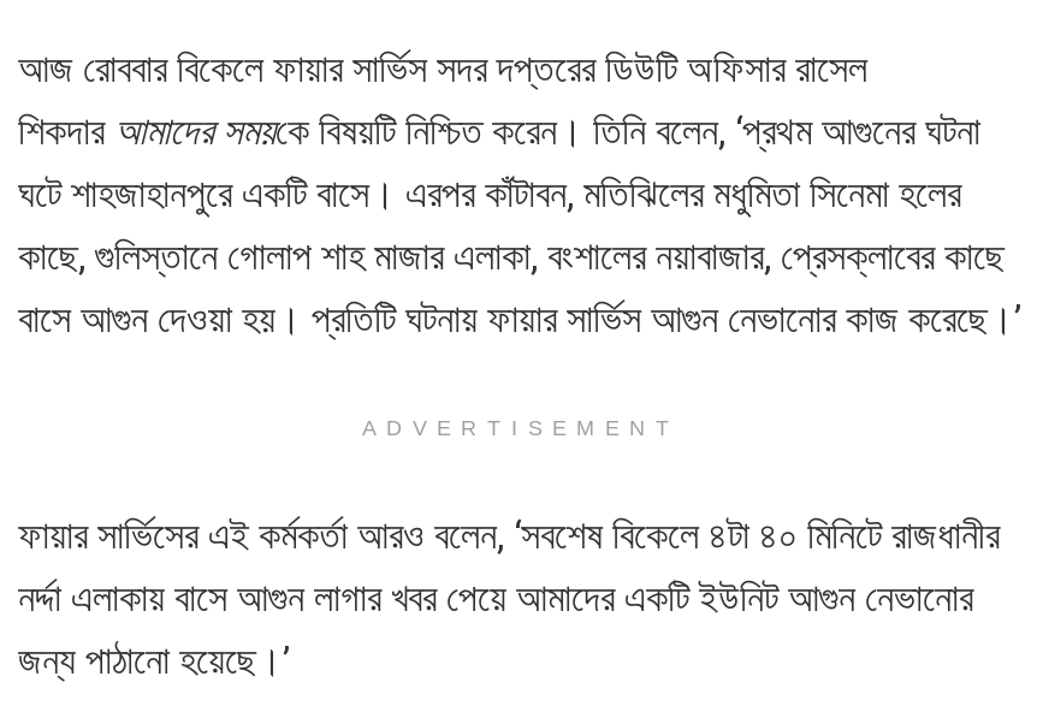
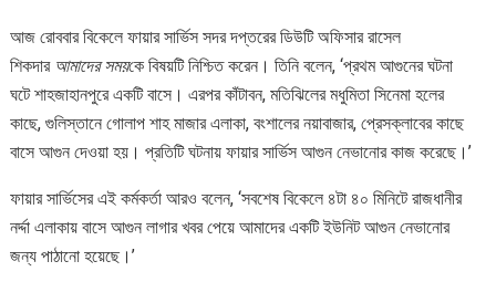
[362,416,680,440] ADVERTISEMENT -> none

